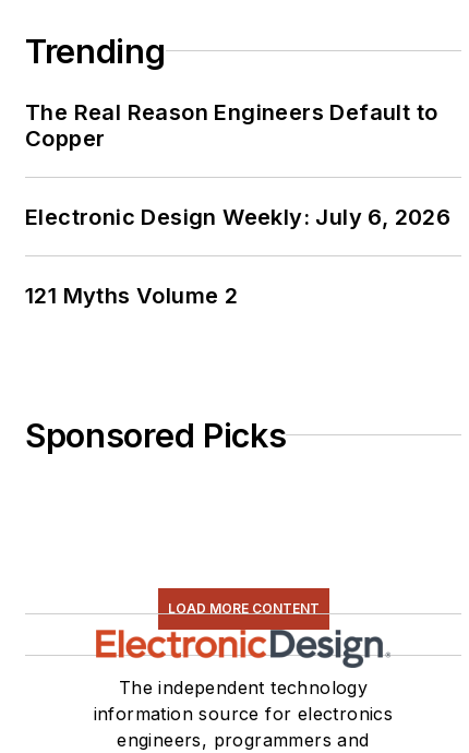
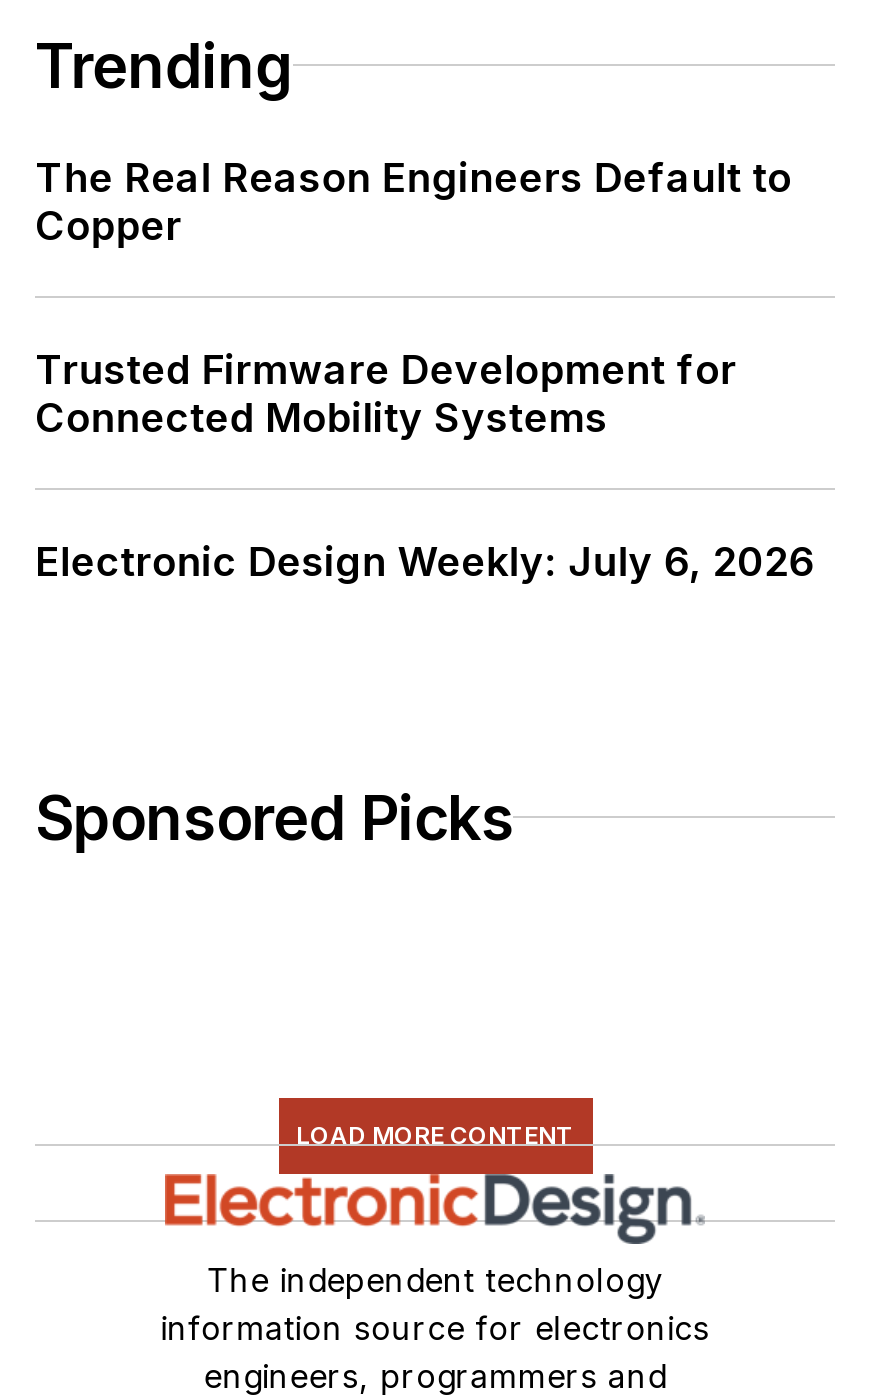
none -> [35,345,737,441] Trusted Firmware Development for | Connected Mobility Systems
moved [25,204,451,230] -> [35,537,815,585]: Electronic Design Weekly: July 6, 2026
[25,282,238,309] 121 Myths Volume 2 -> none

